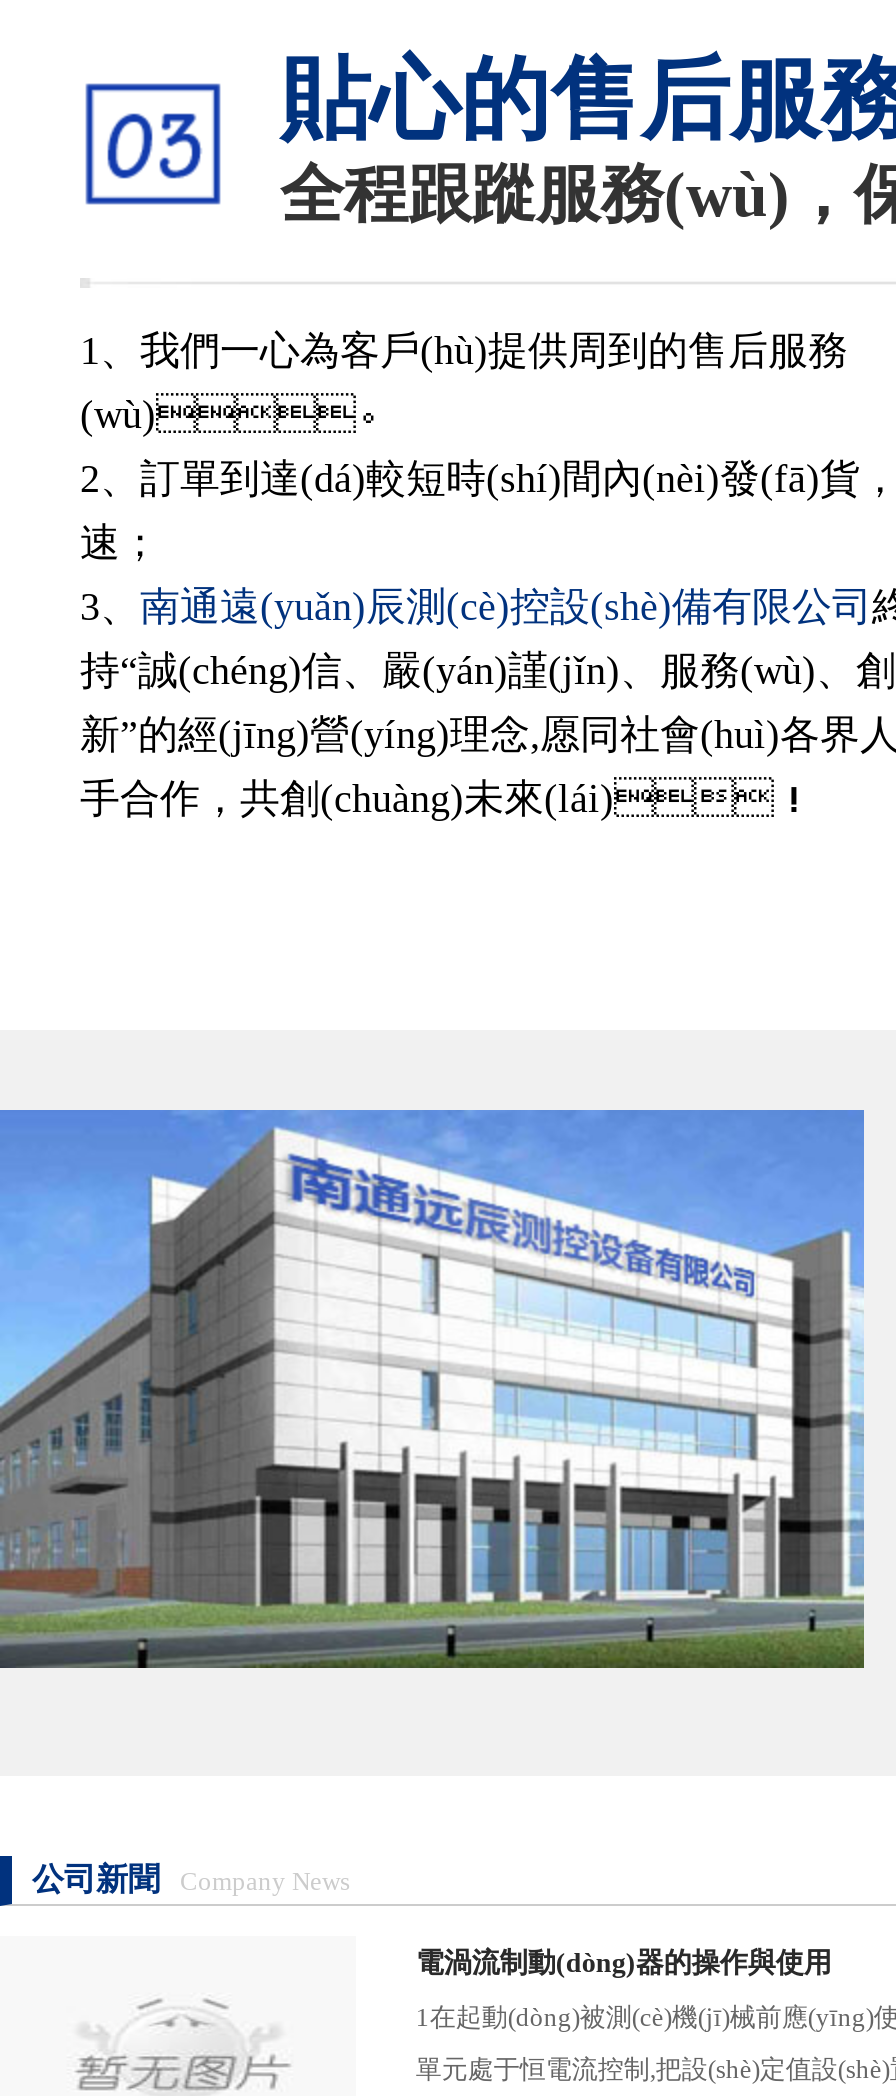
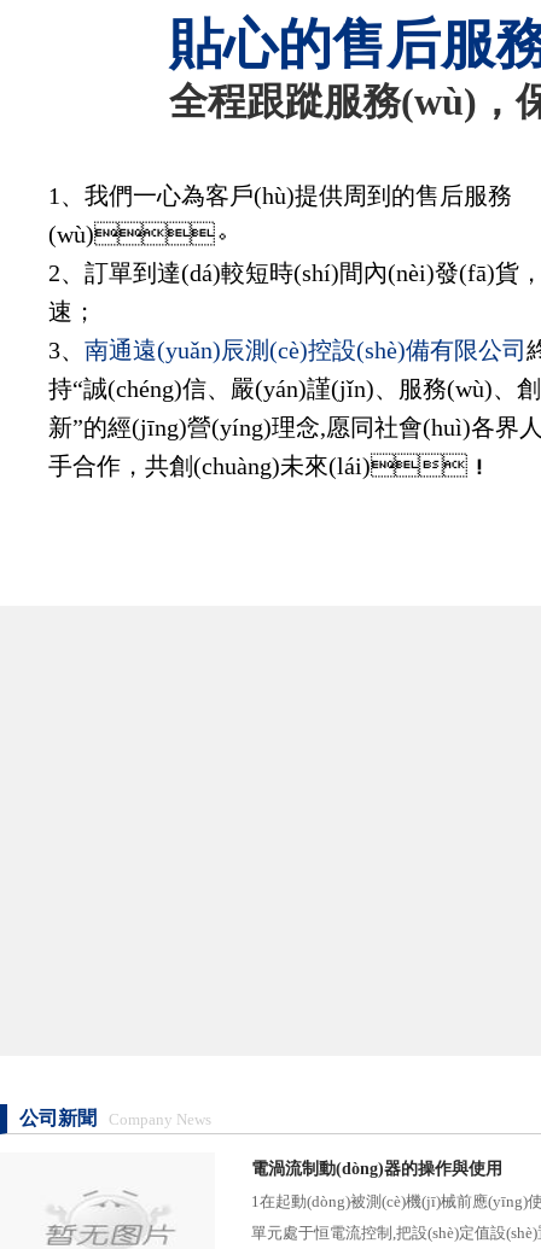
[84,82,222,206] [image] -> none
[6,1108,866,1670] [image] -> none

